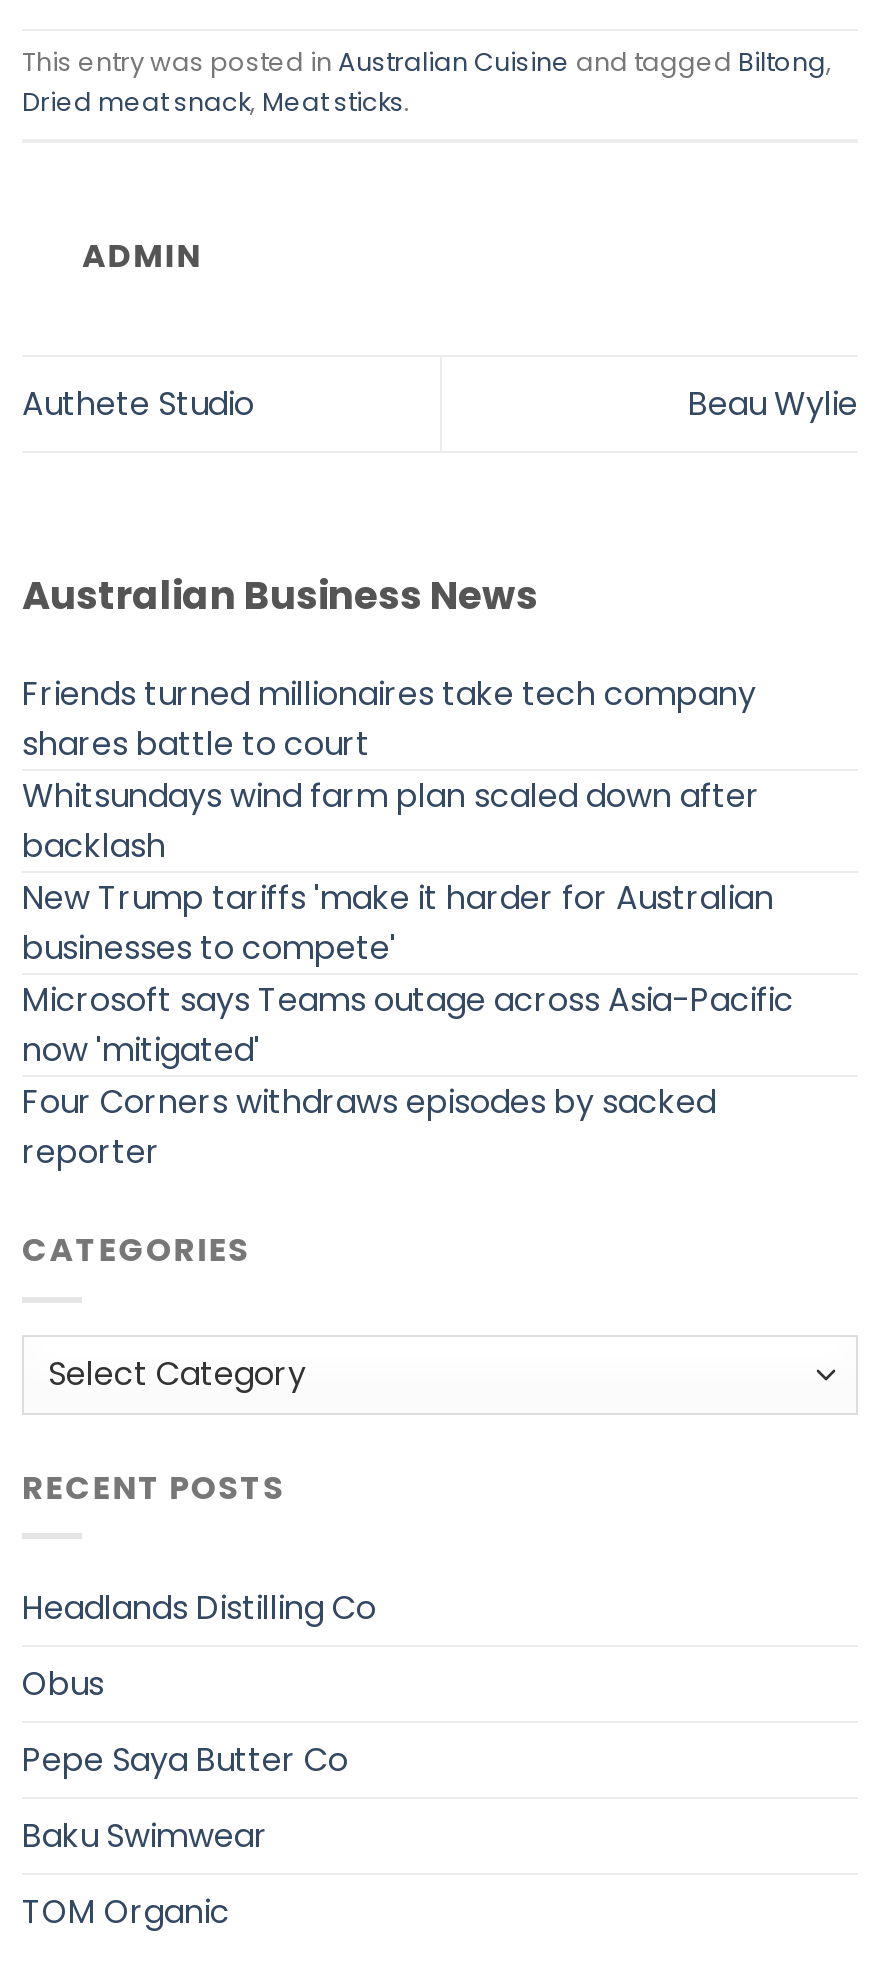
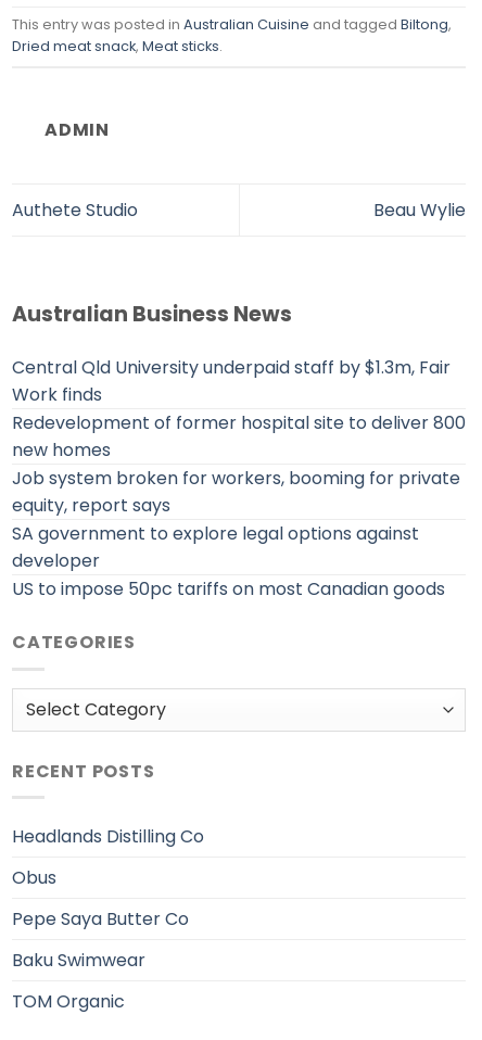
[22,671,794,1175] Friends turned millionaires take tech company | shares battle to court | Whitsundays wind farm plan scaled down after | backlash | New Trump tariffs 'make it harder for Australian | businesses to compete' | Microsoft says Teams outage across Asia-Pacific | now 'mitigated' | Four Corners withdraws episodes by sacked | reporter -> [12,355,466,601] Central Qld University underpaid staff by $1.3m, Fair | Work finds | Redevelopment of former hospital site to deliver 800 | new homes | Job system broken for workers, booming for private | equity, report says | SA government to explore legal options against | developer | US to impose 50pc tariffs on most Canadian goods

